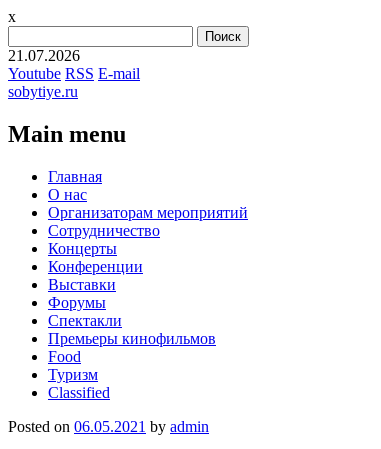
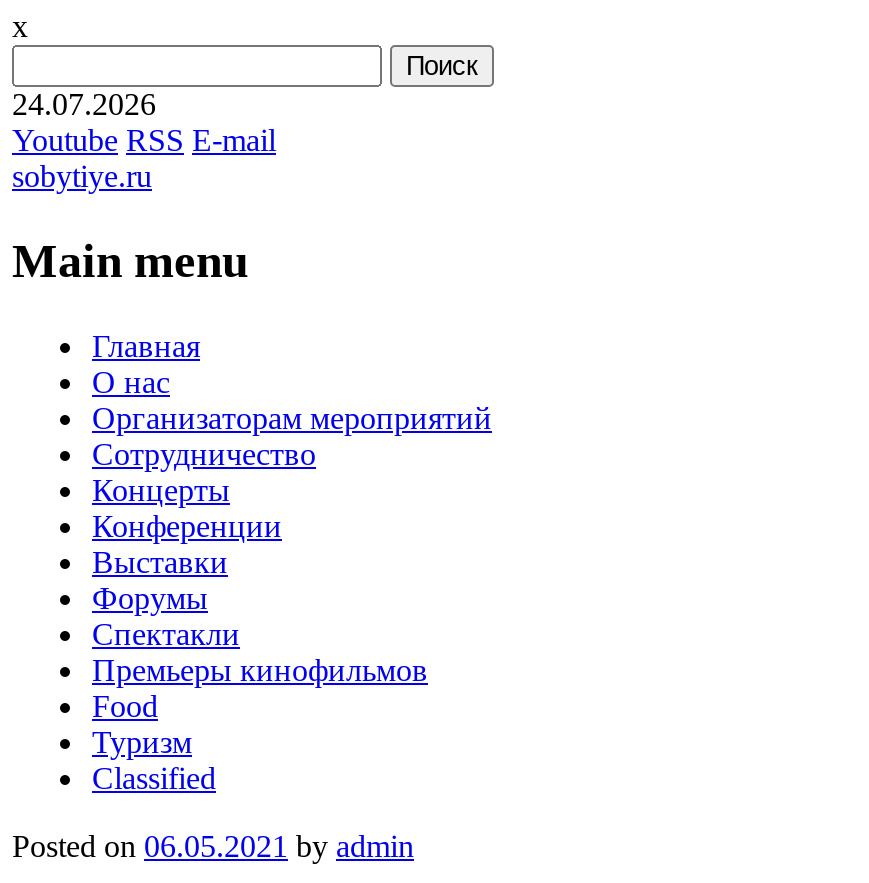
[8,47,80,64] 21.07.2026 -> [12,87,156,121] 24.07.2026

